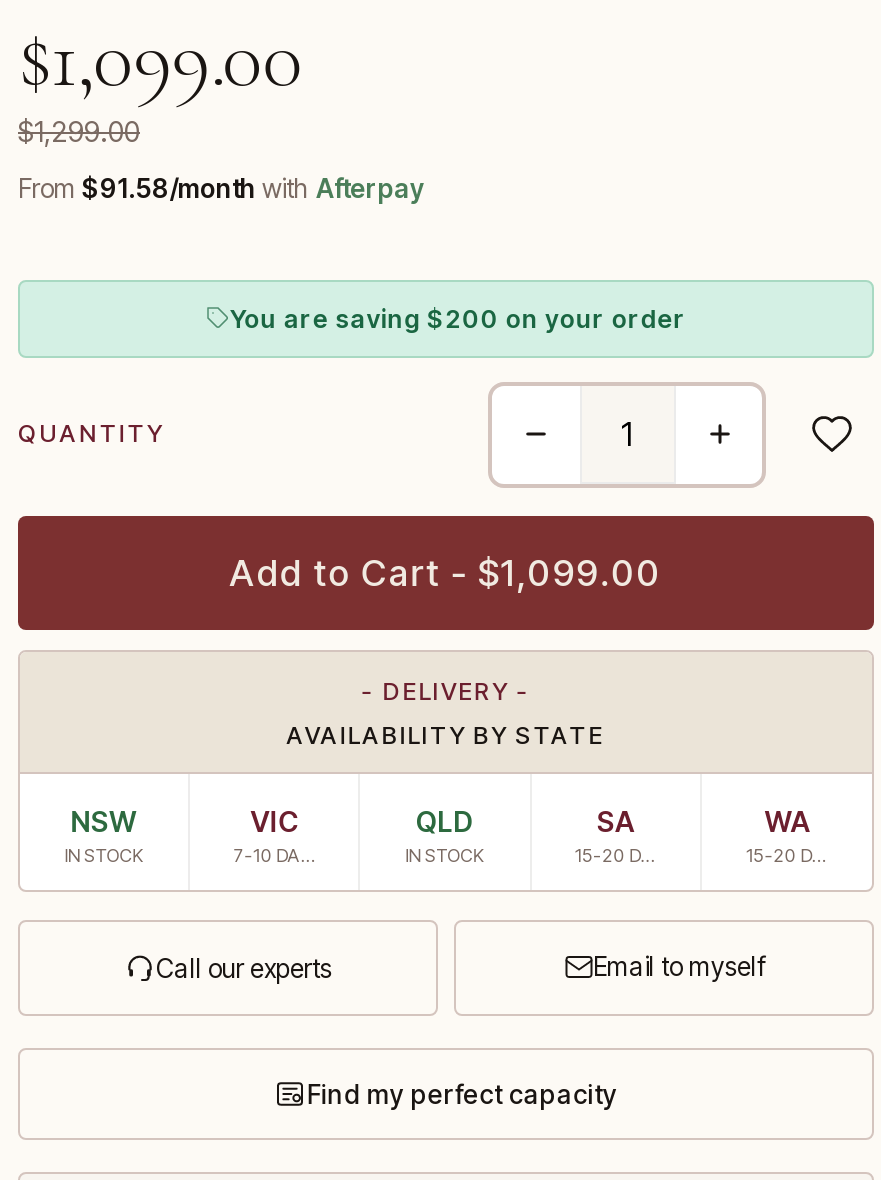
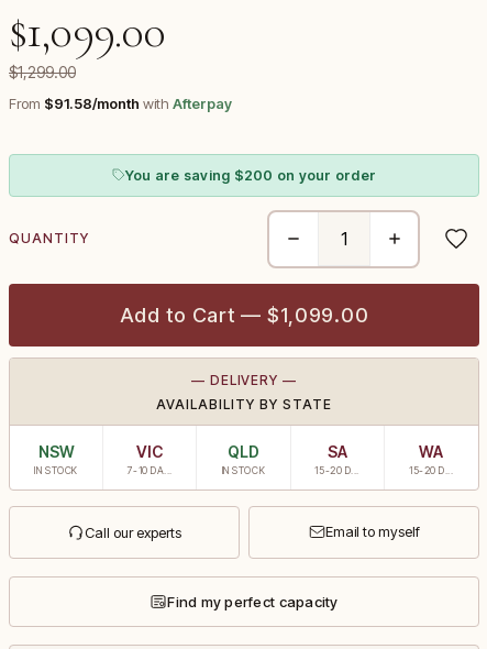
[229,552,663,594] Add to Cart - $1,099.00 -> [119,303,369,326] Add to Cart — $1,099.00
[361,676,531,706] - DELIVERY - -> [191,372,297,388] — DELIVERY —

